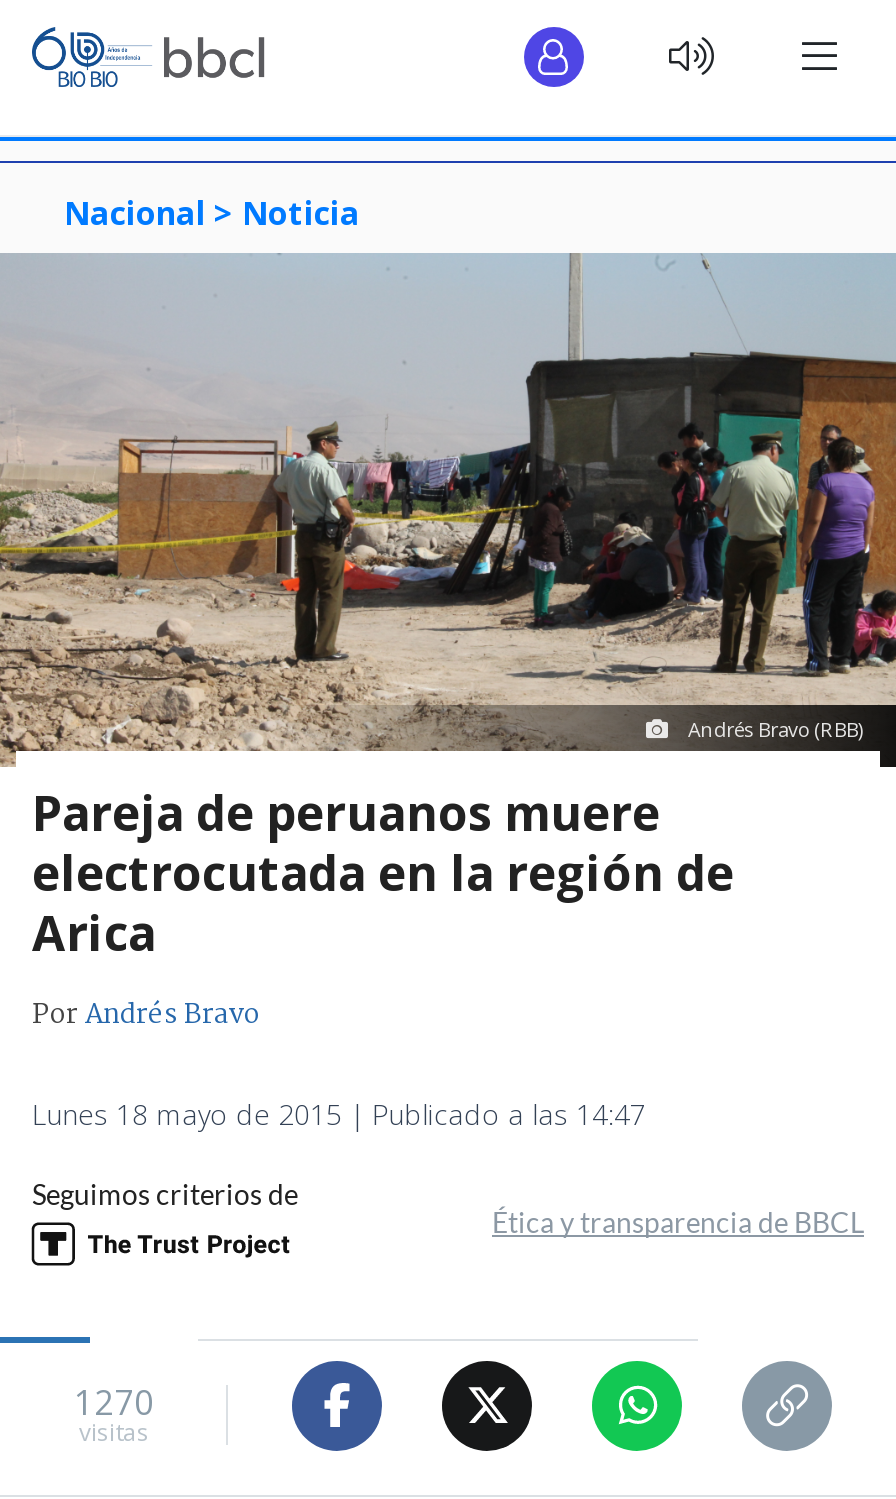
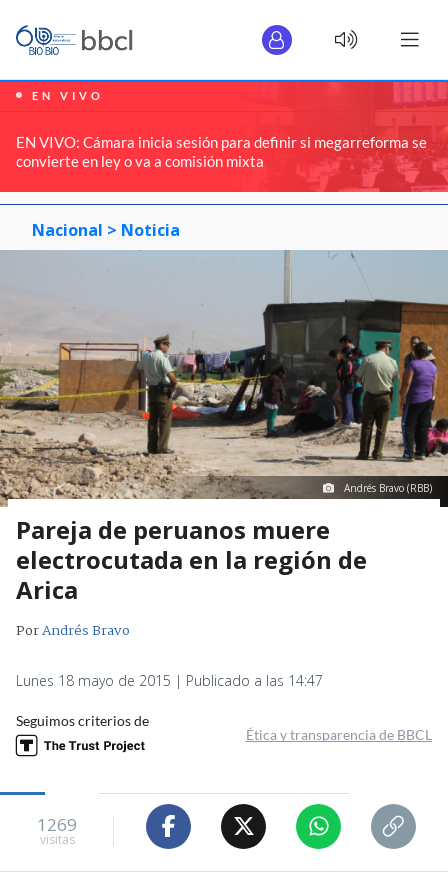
none -> [3,81,445,194] [image] | EN VIVO | EN VIVO: Cámara inicia sesión para definir si megarreforma se | convierte en ley o va a comisión mixta
[74,1380,154,1426] 1270 -> [37,813,77,836] 1269

